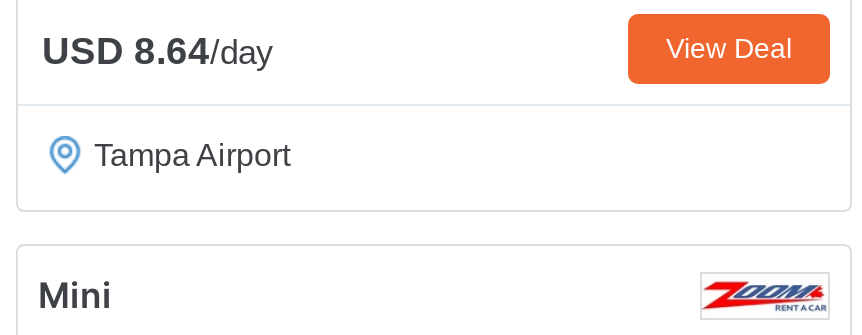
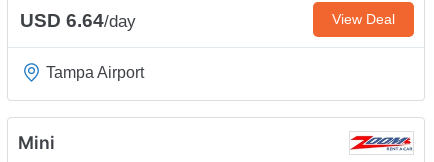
[42,30,274,72] USD 8.64/day -> [20,10,136,31] USD 6.64/day

